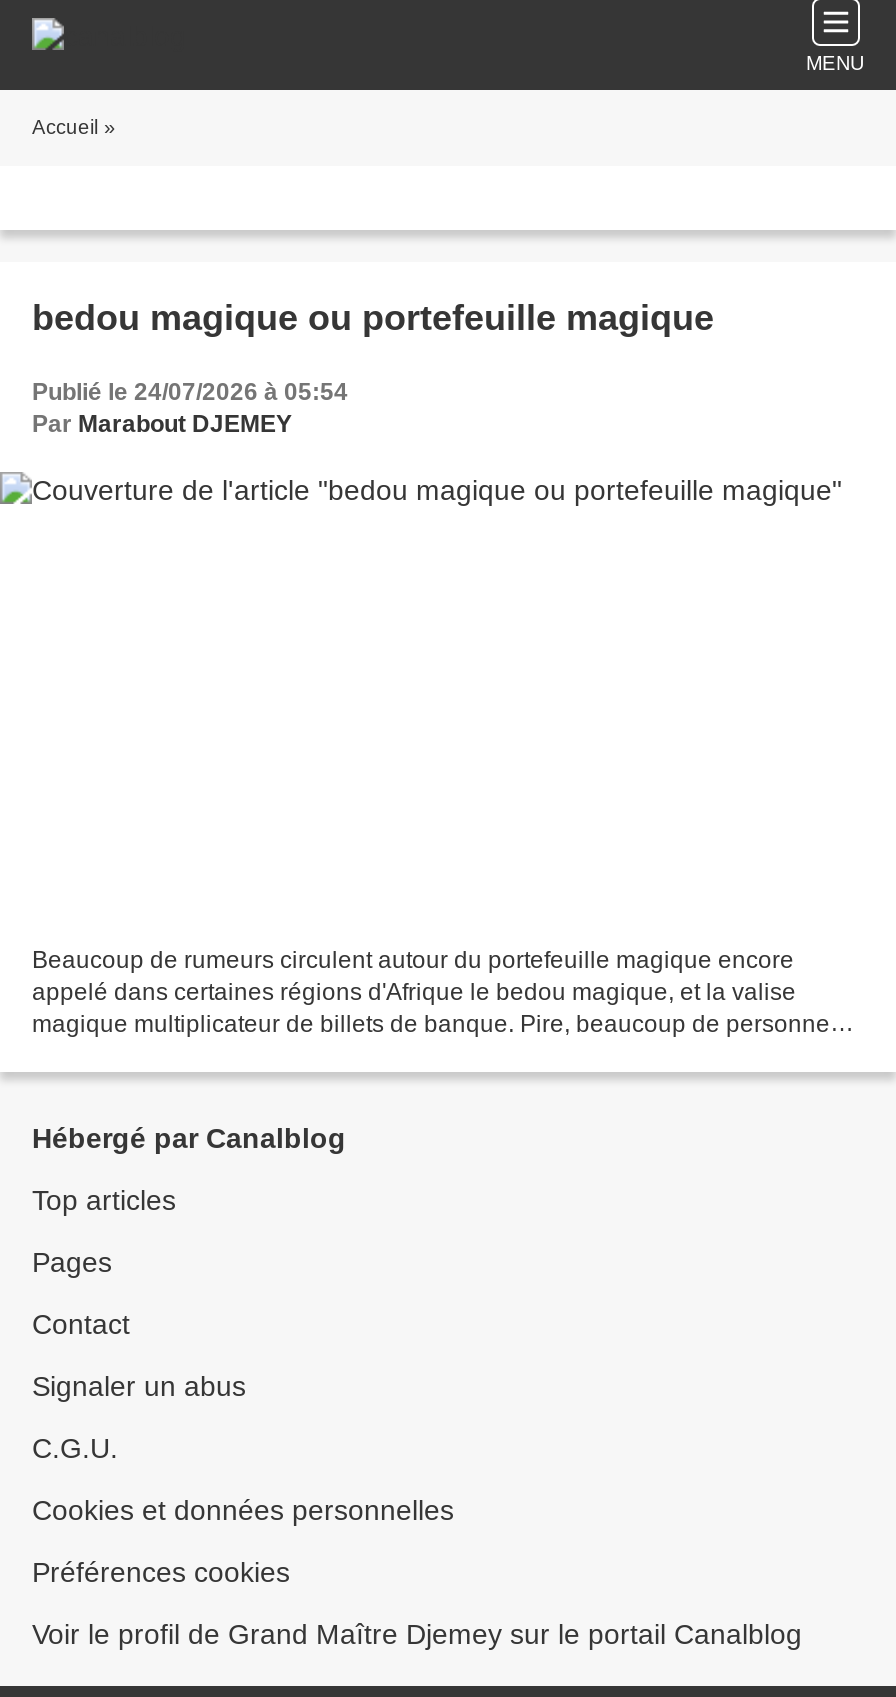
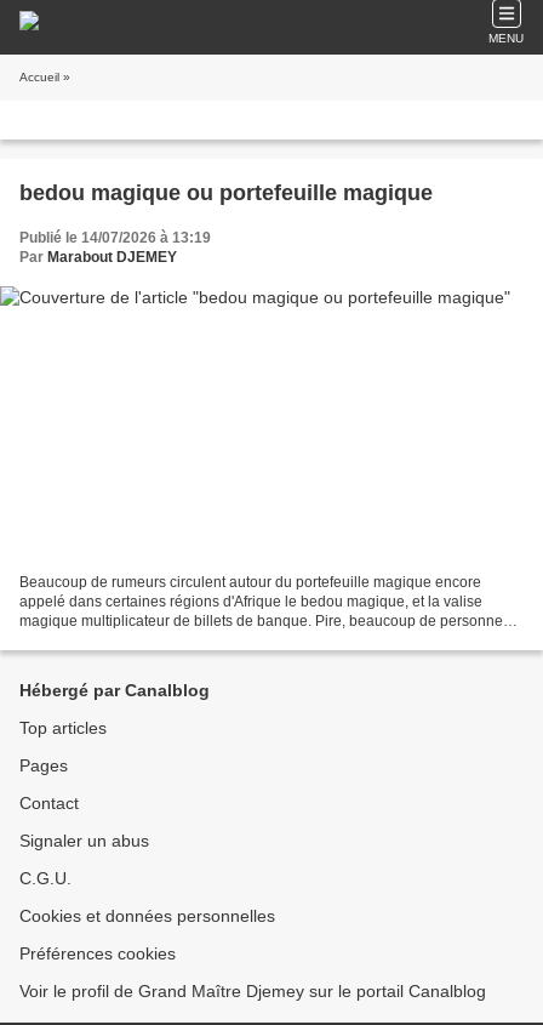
[32,378,348,406] Publié le 24/07/2026 à 05:54 -> [19,229,211,246] Publié le 14/07/2026 à 13:19

